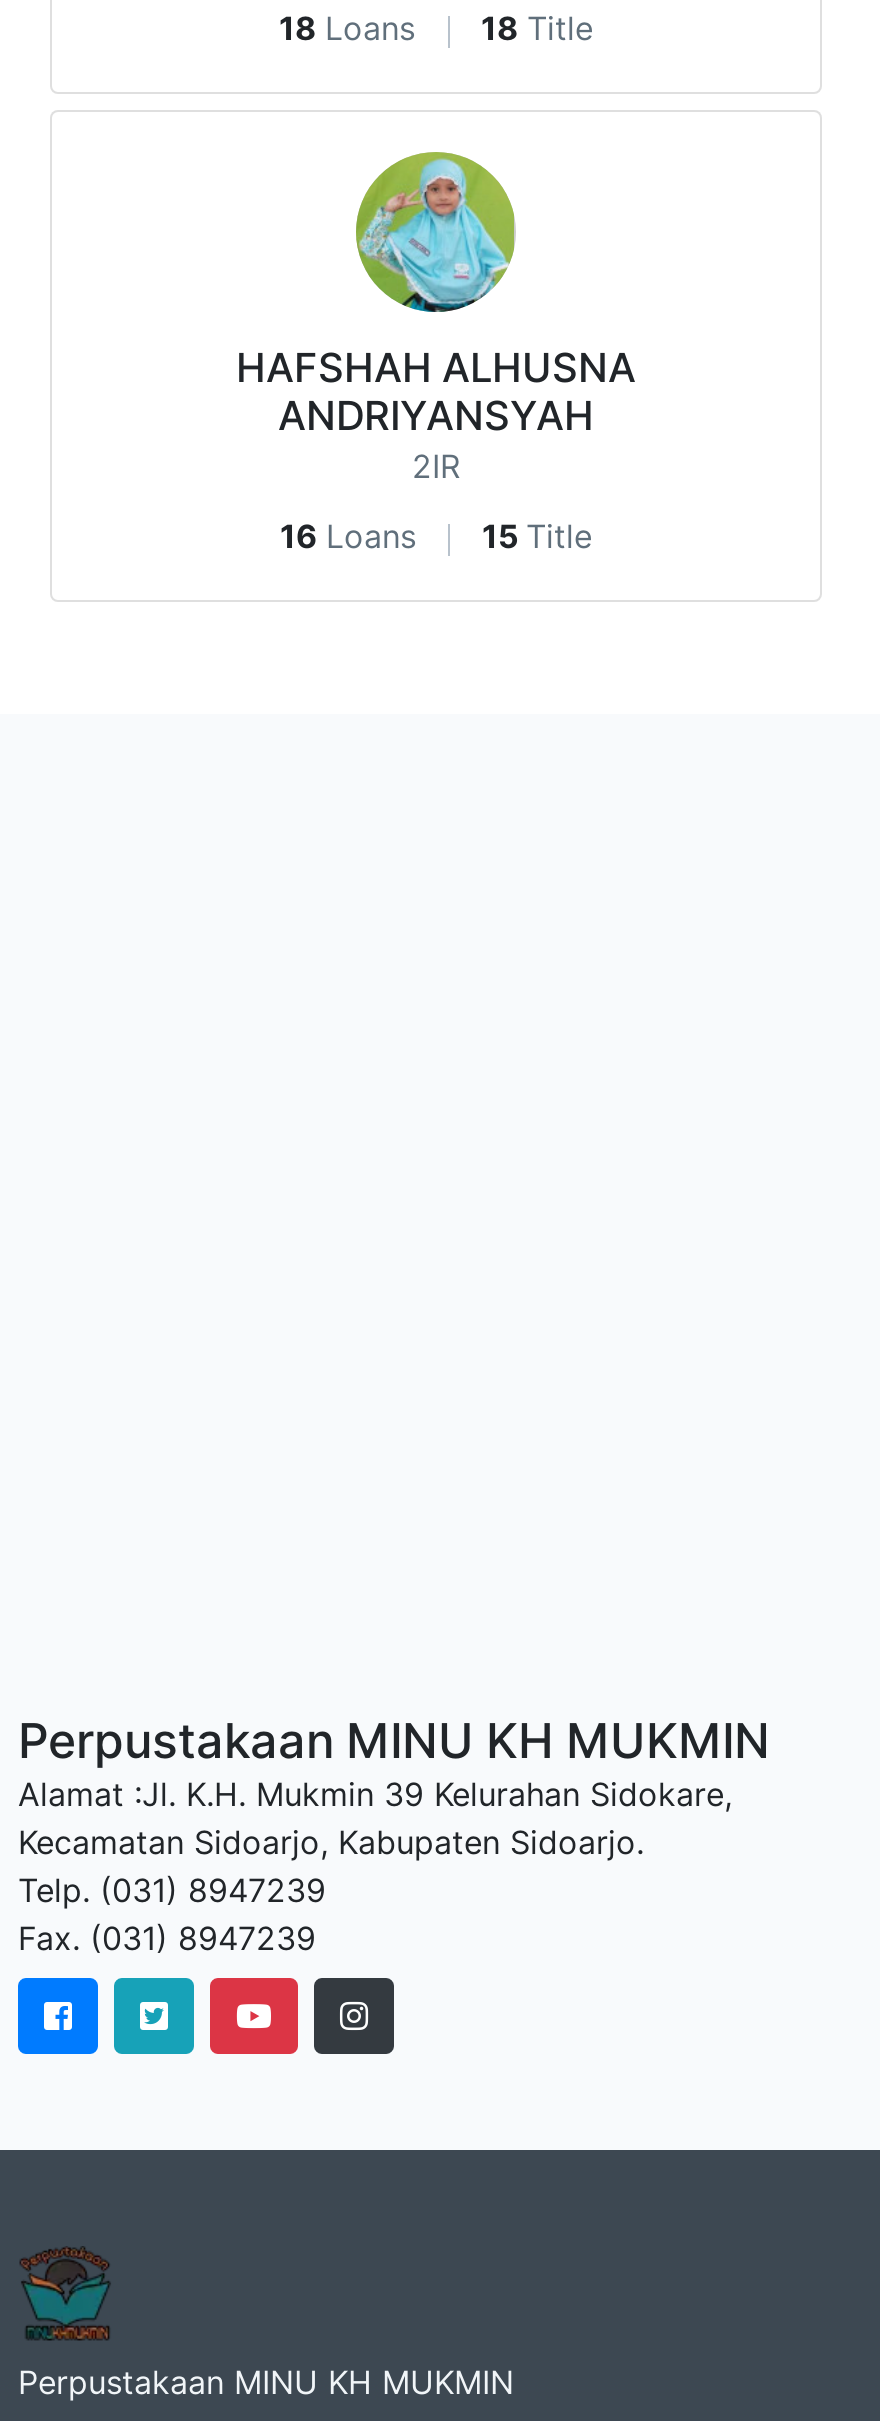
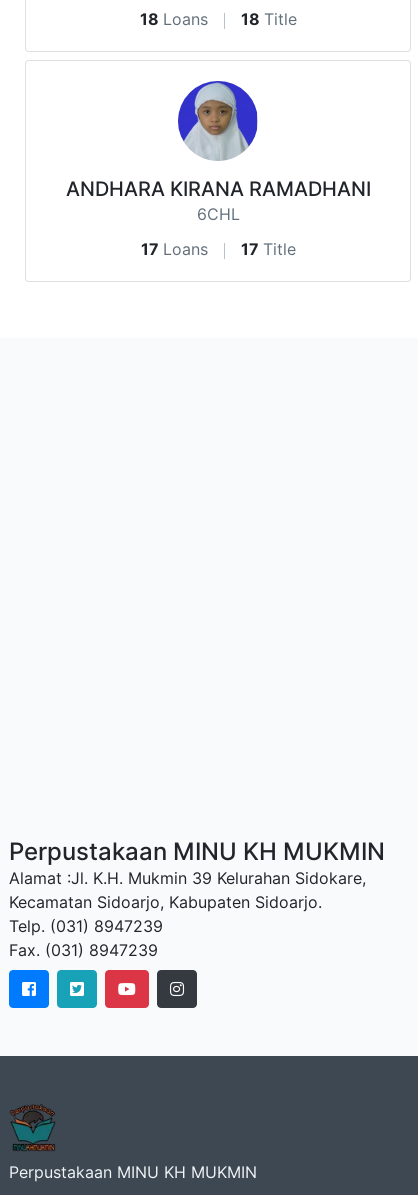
[236,150,636,487] [image] | HAFSHAH ALHUSNA | ANDRIYANSYAH | 2IR -> [65,80,370,224] [image] | ANDHARA KIRANA RAMADHANI | 6CHL
[280,517,592,557] 16 Loans | 15 Title -> [140,239,295,259] 17 Loans | 17 Title

